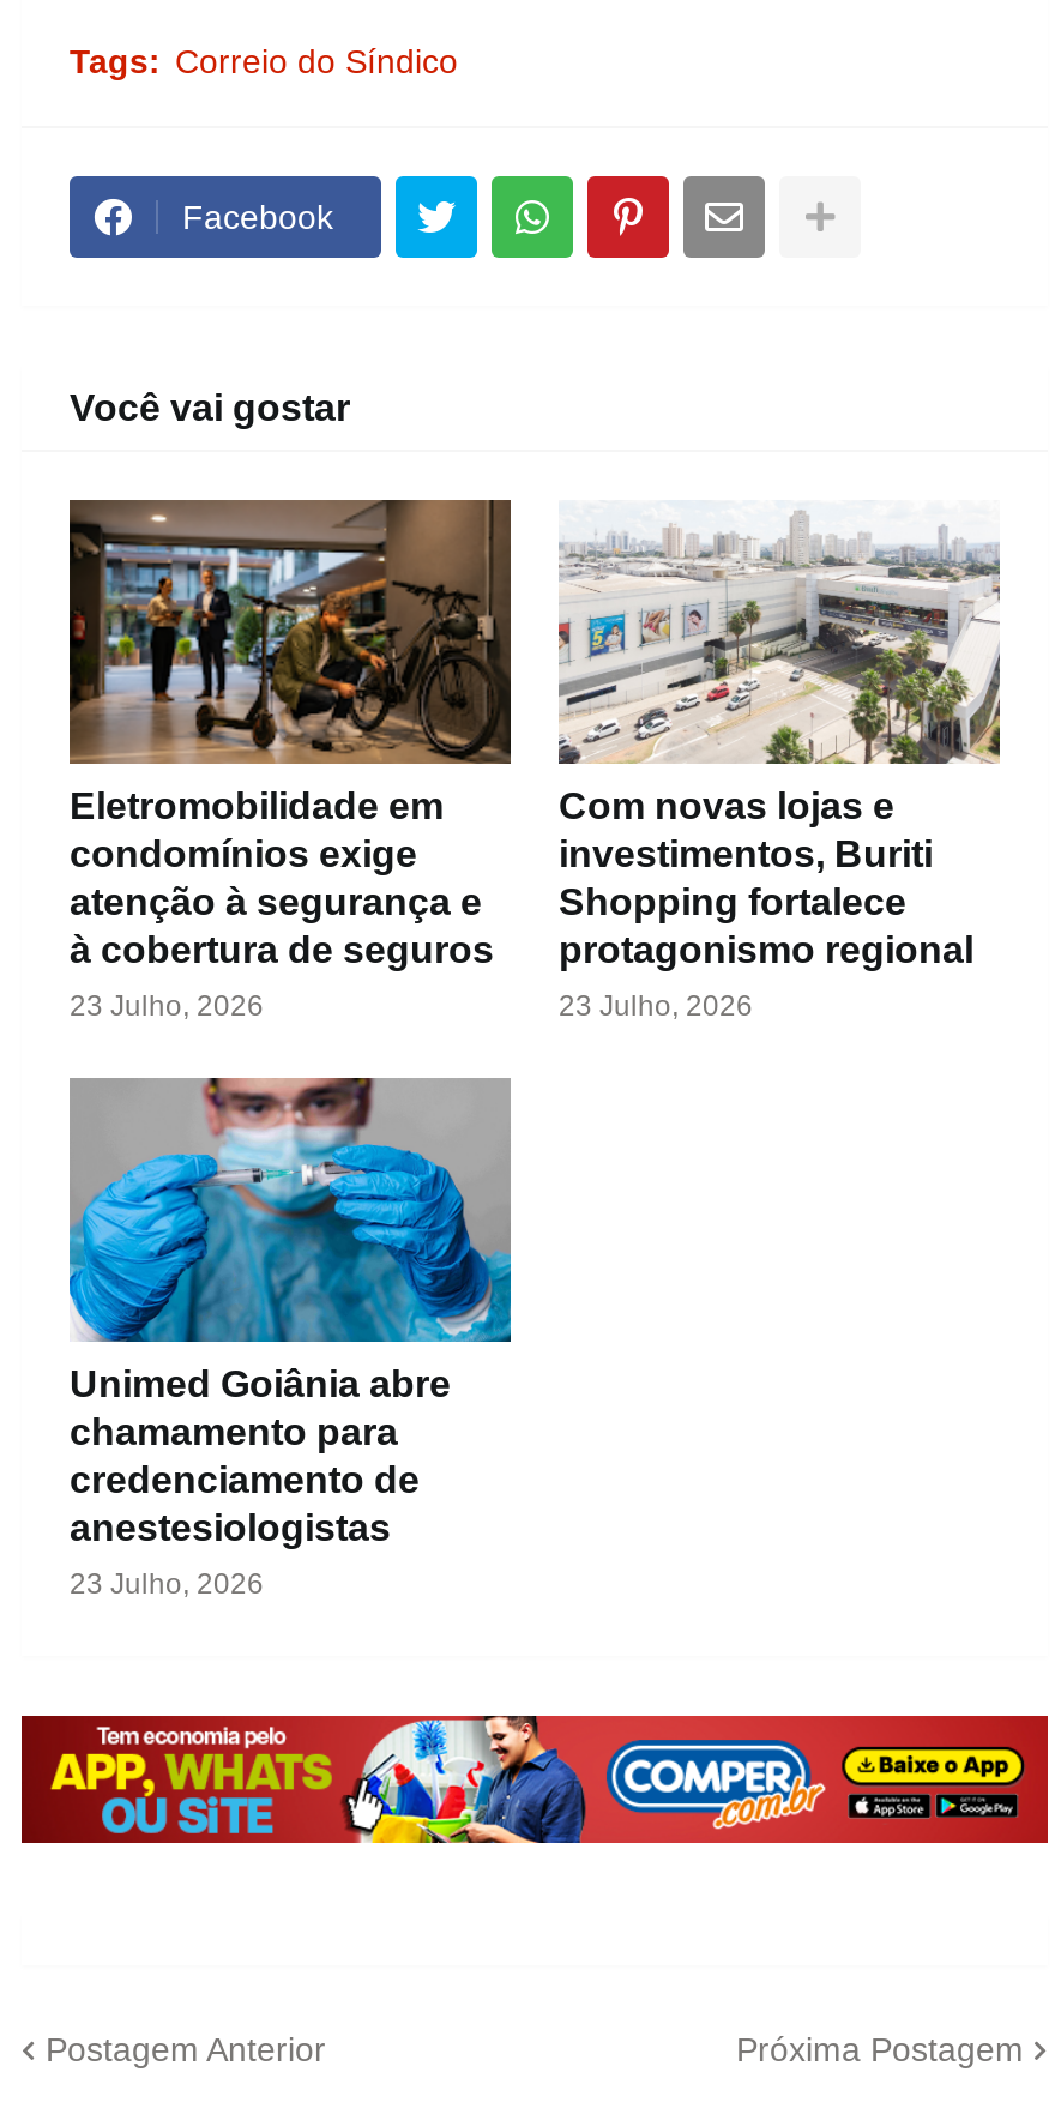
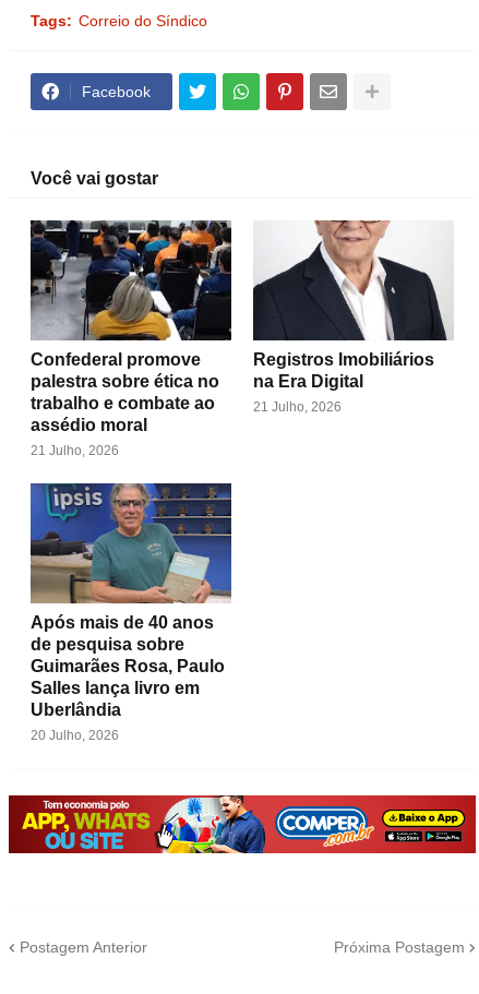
[70,498,511,971] [image] | Eletromobilidade em | condomínios exige | atenção à segurança e | à cobertura de seguros -> [29,219,231,435] [image] | Confederal promove | palestra sobre ética no | trabalho e combate ao | assédio moral
[556,500,1002,971] [image] | Com novas lojas e | investimentos, Buriti | Shopping fortalece | protagonismo regional -> [252,219,453,391] [image] | Registros Imobiliários | na Era Digital
[70,990,264,1024] 23 Julho, 2026 -> [31,443,119,459] 21 Julho, 2026
[559,990,753,1024] 23 Julho, 2026 -> [253,400,342,415] 21 Julho, 2026
[67,1076,513,1549] [image] | Unimed Goiânia abre | chamamento para | credenciamento de | anestesiologistas -> [29,482,232,719] [image] | Após mais de 40 anos | de pesquisa sobre | Guimarães Rosa, Paulo | Salles lança livro em | Uberlândia
[70,1568,264,1602] 23 Julho, 2026 -> [31,728,119,743] 20 Julho, 2026

